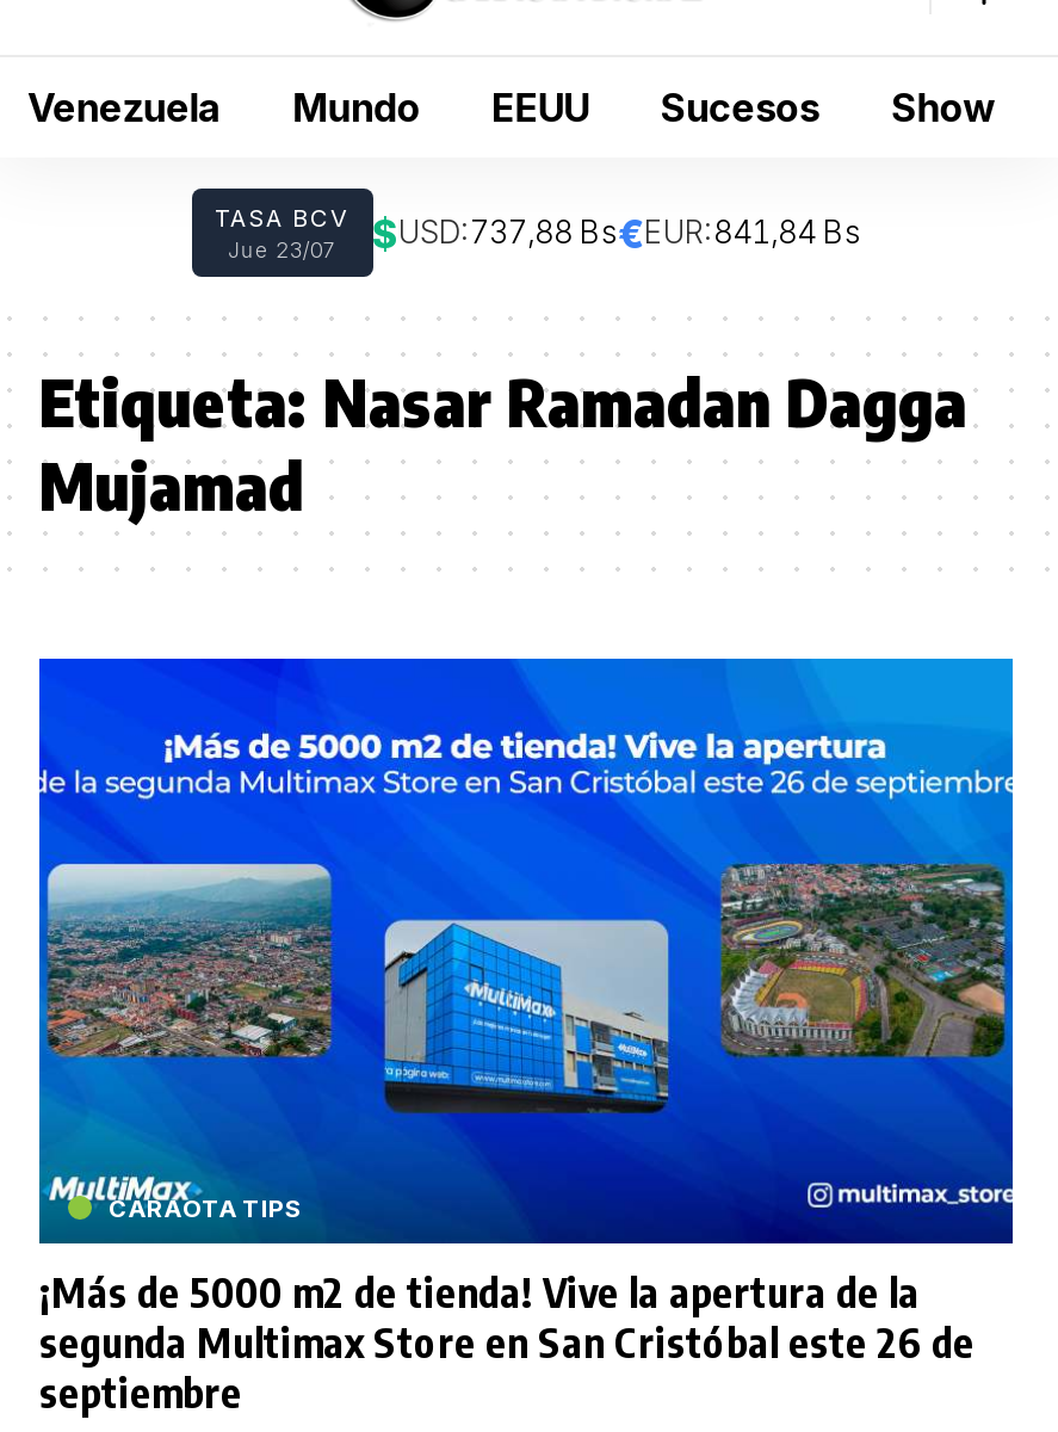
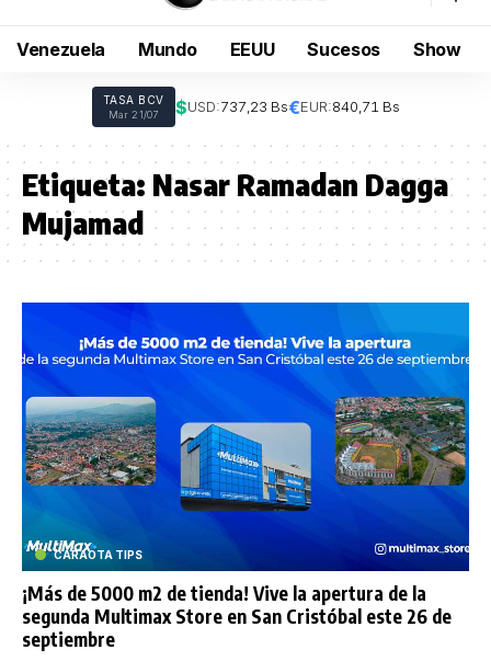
[228,209,861,263] Jue 23/07 | $USD:737,88 Bs€EUR:841,84 Bs -> [108,96,399,121] Mar 21/07 | $USD:737,23 Bs€EUR:840,71 Bs

